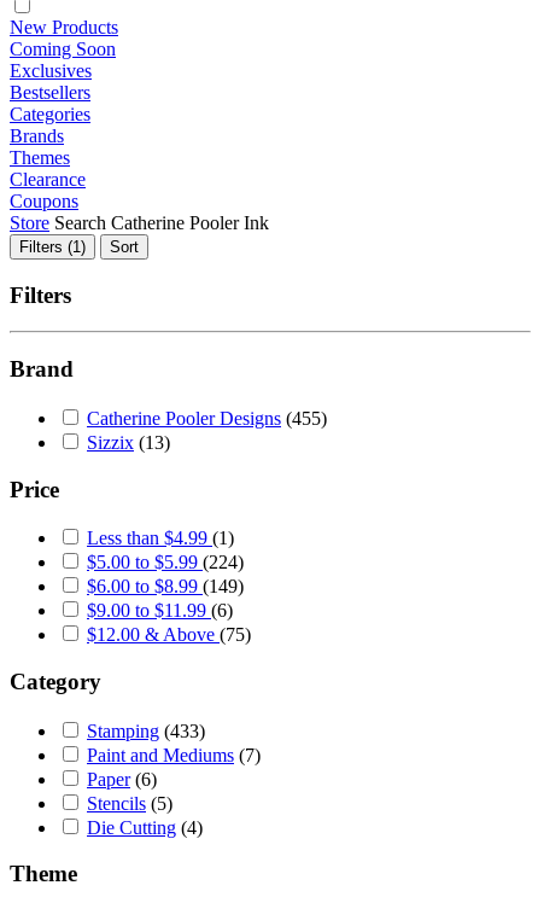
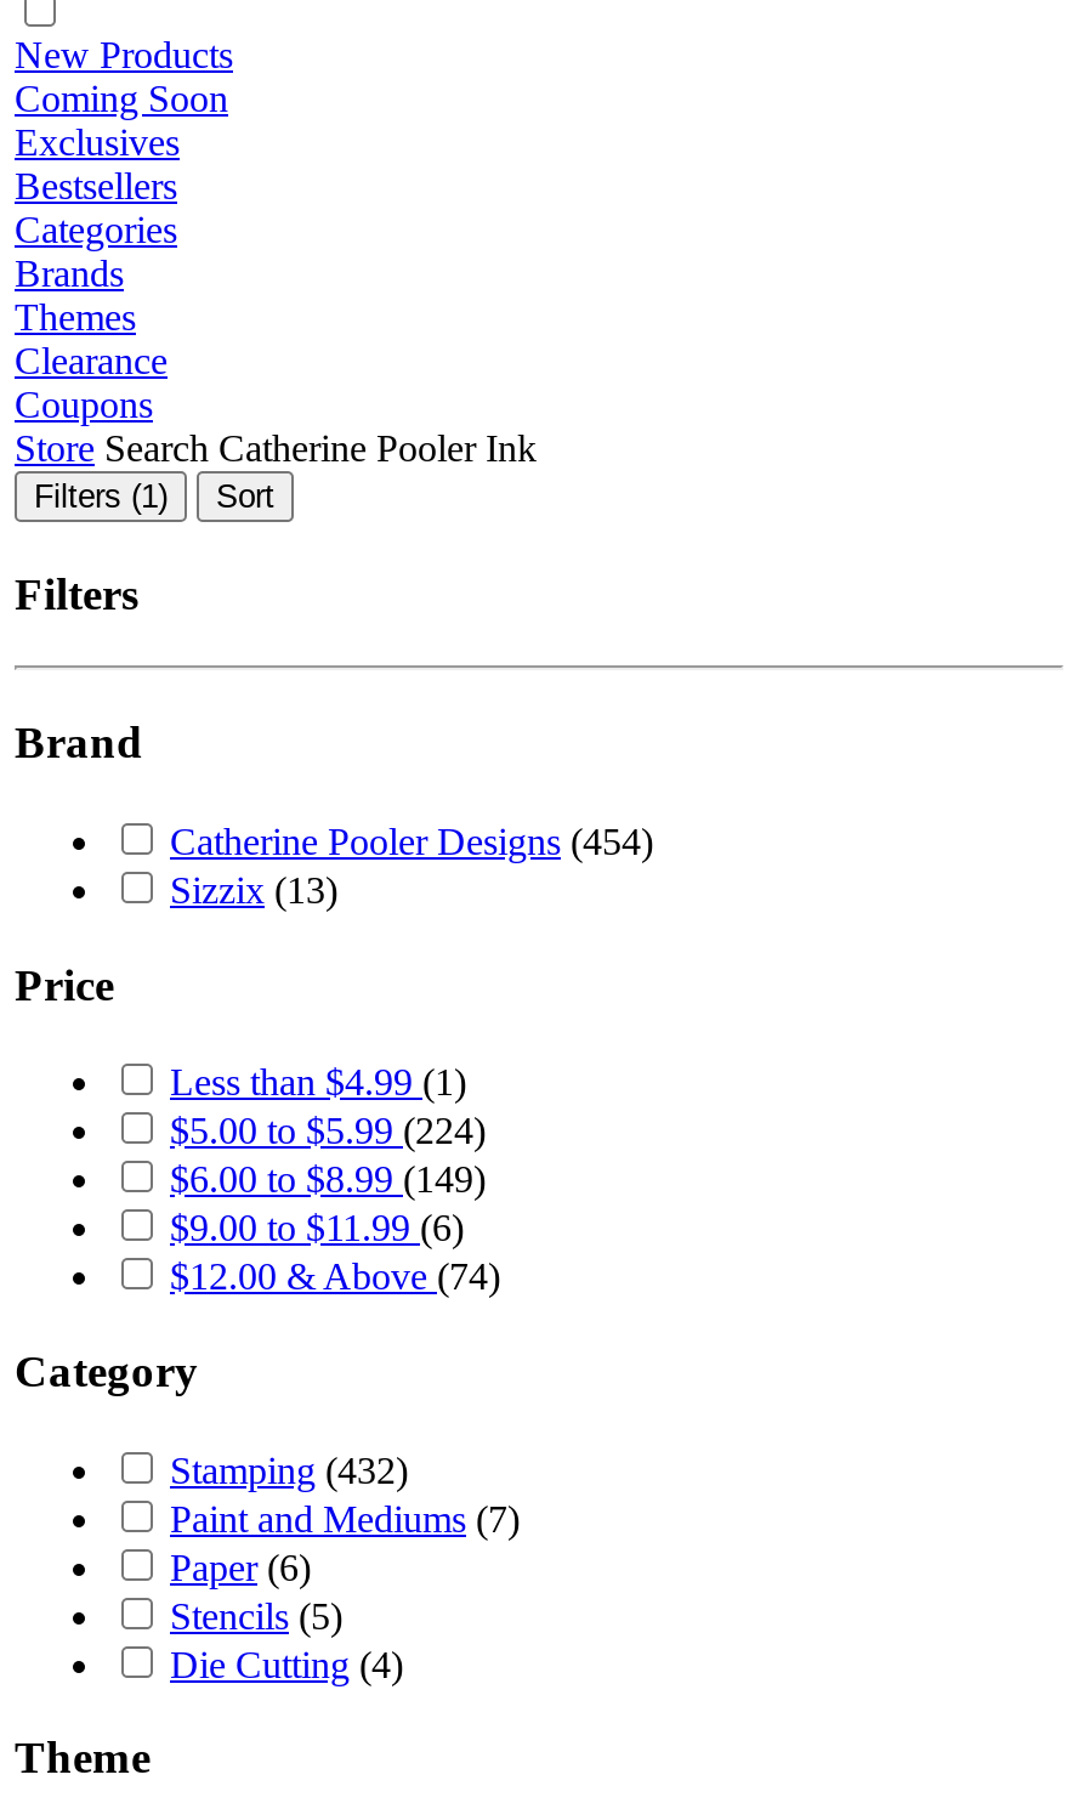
[87,408,327,428] Catherine Pooler Designs (455) -> [170,821,653,862] Catherine Pooler Designs (454)
[87,625,251,645] $12.00 & Above (75) -> [170,1256,500,1297] $12.00 & Above (74)
[87,720,205,741] Stamping (433) -> [170,1449,408,1490] Stamping (432)

